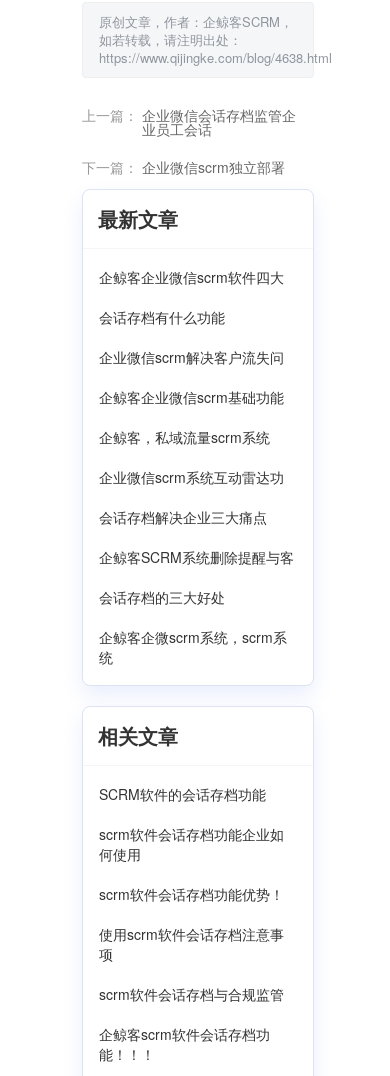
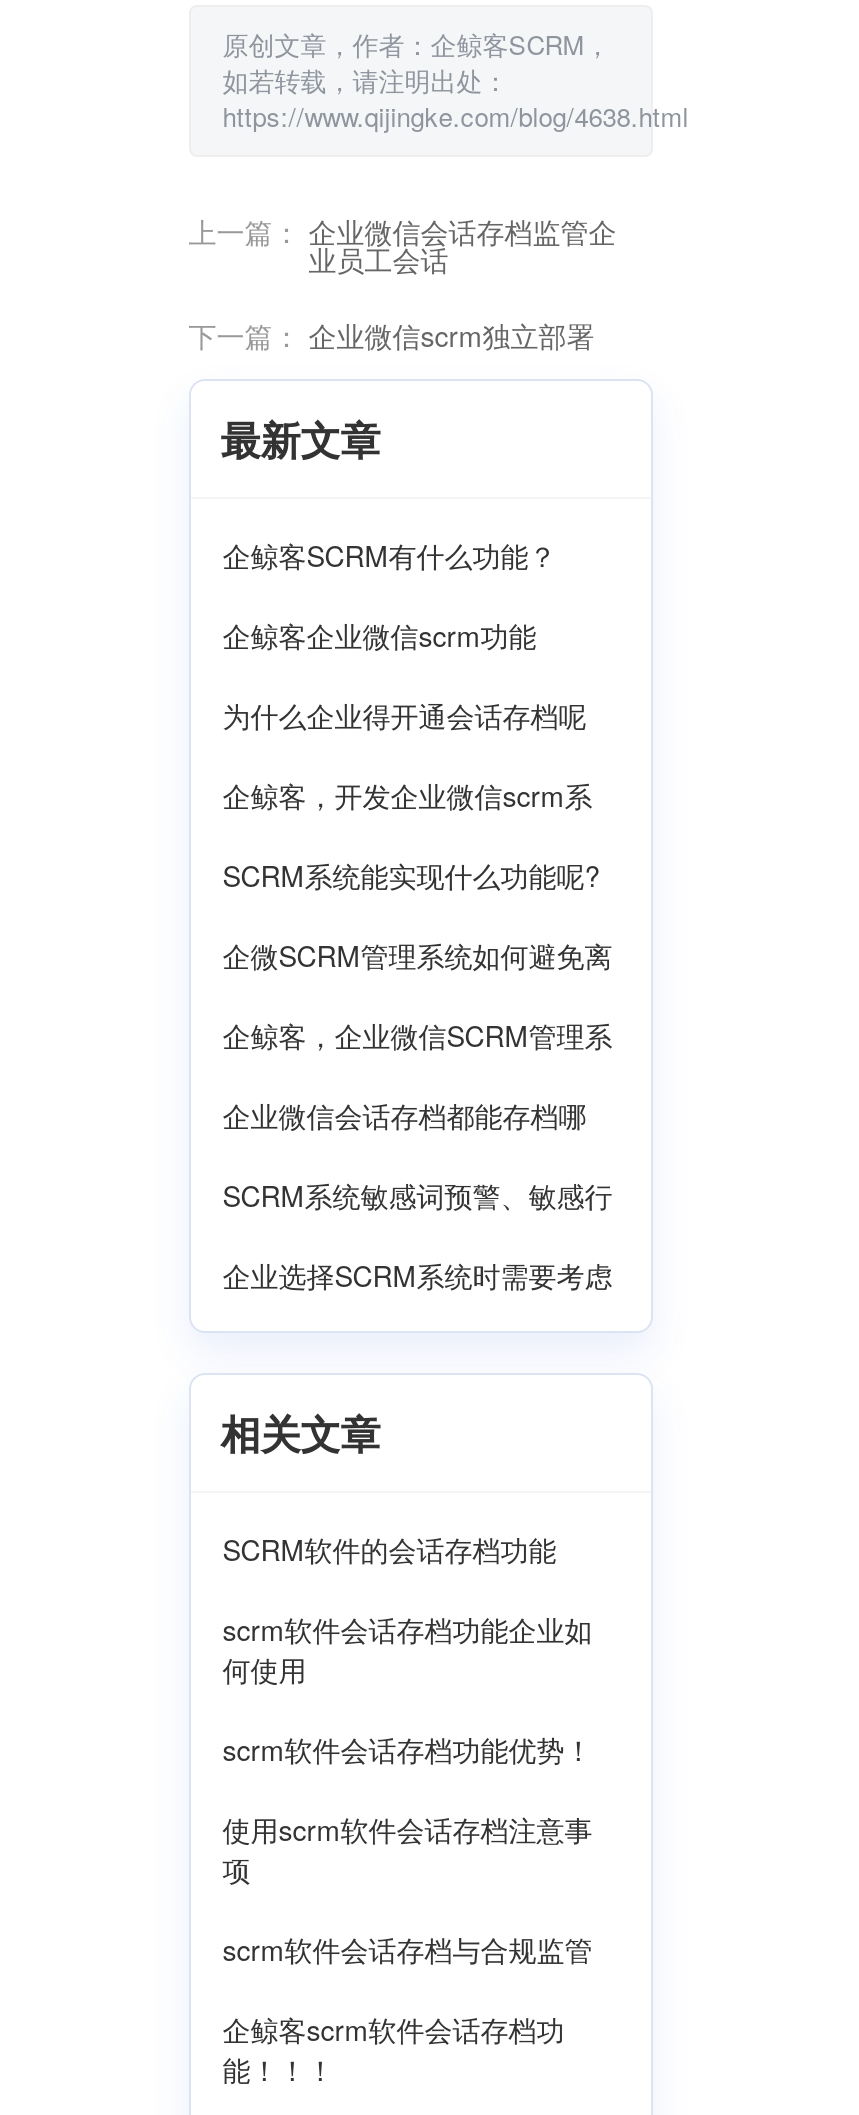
[99,266,284,286] 企鲸客企业微信scrm软件四大 -> [222,534,556,574] 企鲸客SCRM有什么功能？
[99,306,225,326] 会话存档有什么功能 -> [222,614,536,654] 企鲸客企业微信scrm功能
[99,346,284,366] 企业微信scrm解决客户流失问 -> [222,694,586,734] 为什么企业得开通会话存档呢
[99,386,284,406] 企鲸客企业微信scrm基础功能 -> [222,774,592,814] 企鲸客，开发企业微信scrm系
[99,426,270,446] 企鲸客，私域流量scrm系统 -> [222,854,600,894] SCRM系统能实现什么功能呢?
[99,466,284,486] 企业微信scrm系统互动雷达功 -> [222,934,612,974] 企微SCRM管理系统如何避免离
[99,506,267,526] 会话存档解决企业三大痛点 -> [222,1014,612,1054] 企鲸客，企业微信SCRM管理系
[99,546,294,566] 企鲸客SCRM系统删除提醒与客 -> [222,1094,586,1134] 企业微信会话存档都能存档哪
[99,586,225,606] 会话存档的三大好处 -> [222,1174,612,1214] SCRM系统敏感词预警、敏感行
[99,626,287,666] 企鲸客企微scrm系统，scrm系 | 统 -> [222,1254,612,1294] 企业选择SCRM系统时需要考虑

